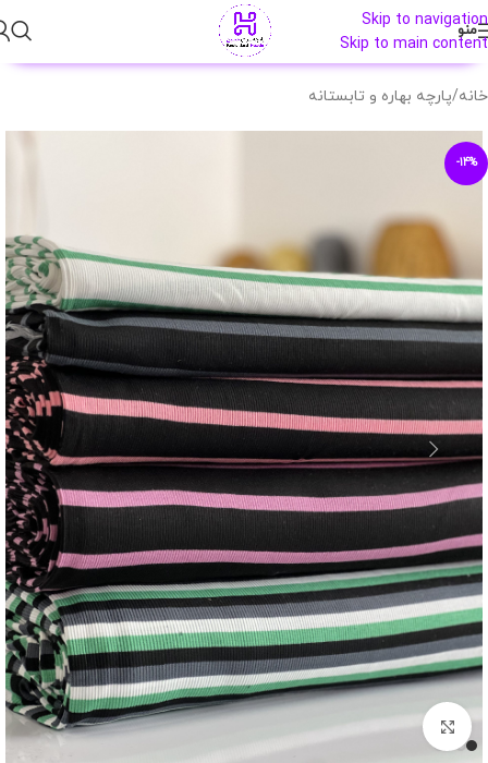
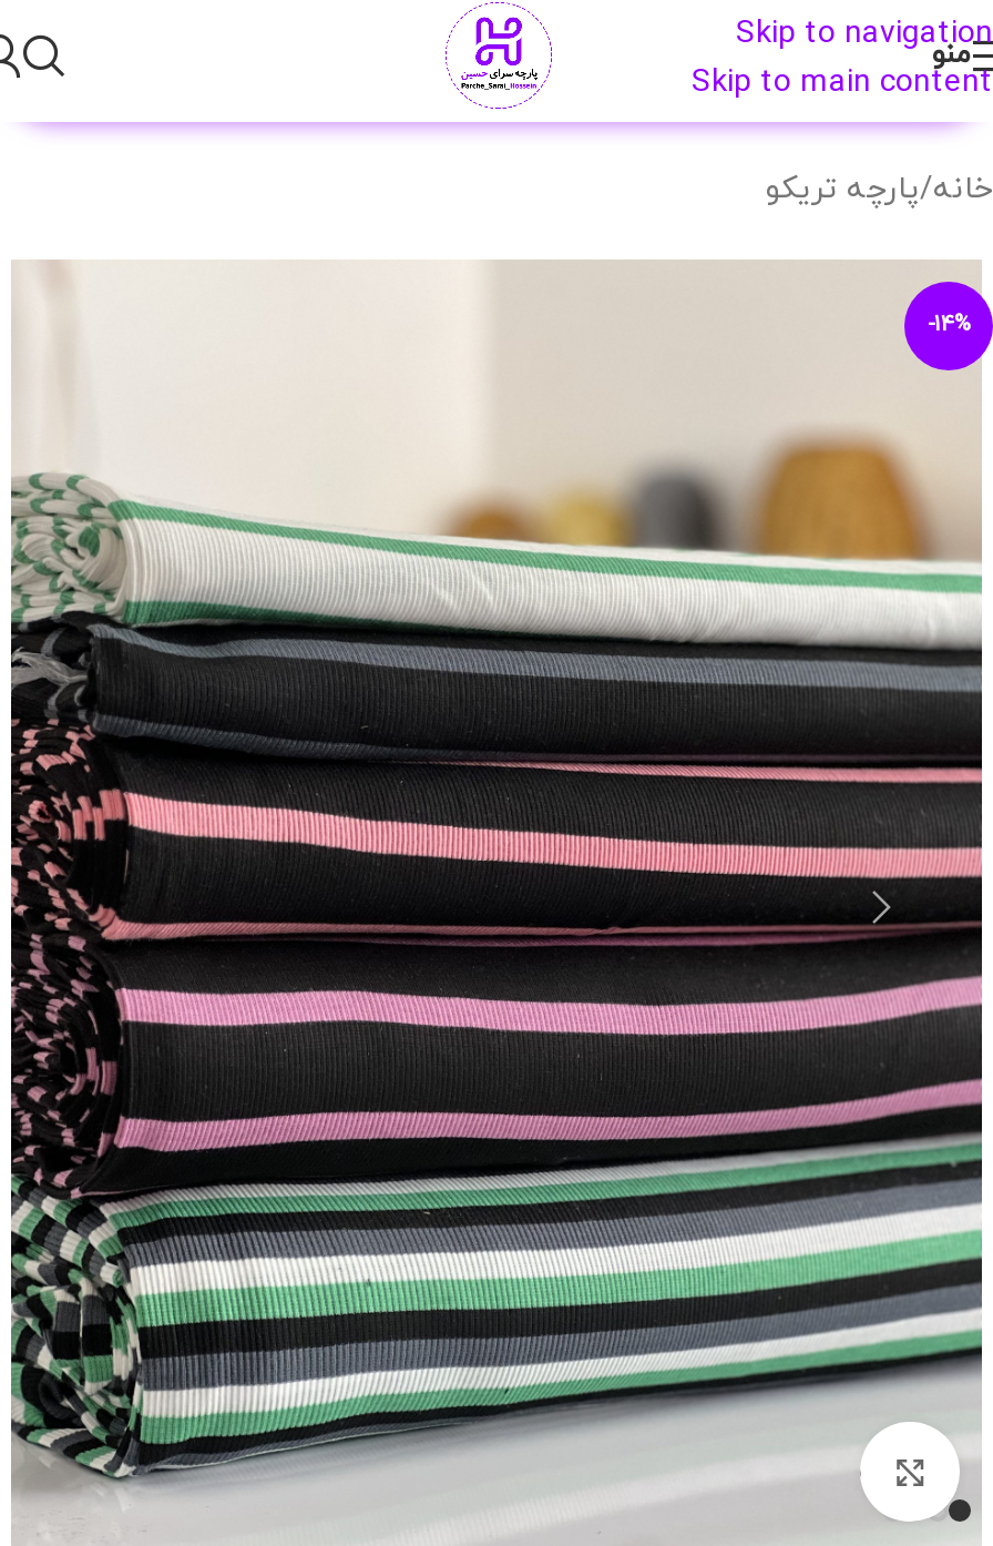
[308,86,488,107] خانه/پارچه بهاره و تابستانه -> [765,169,993,211] خانه/پارچه تریکو

